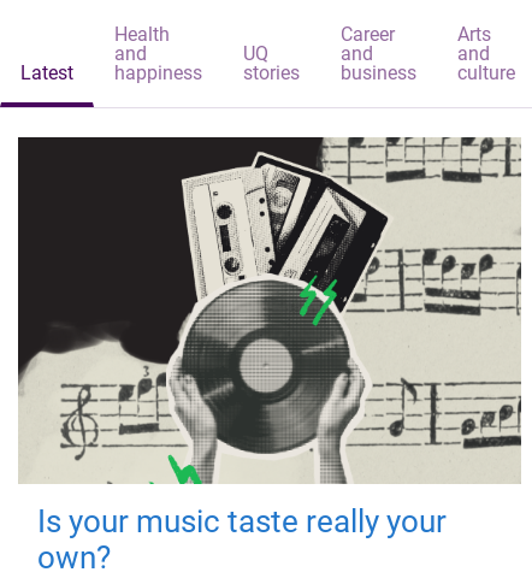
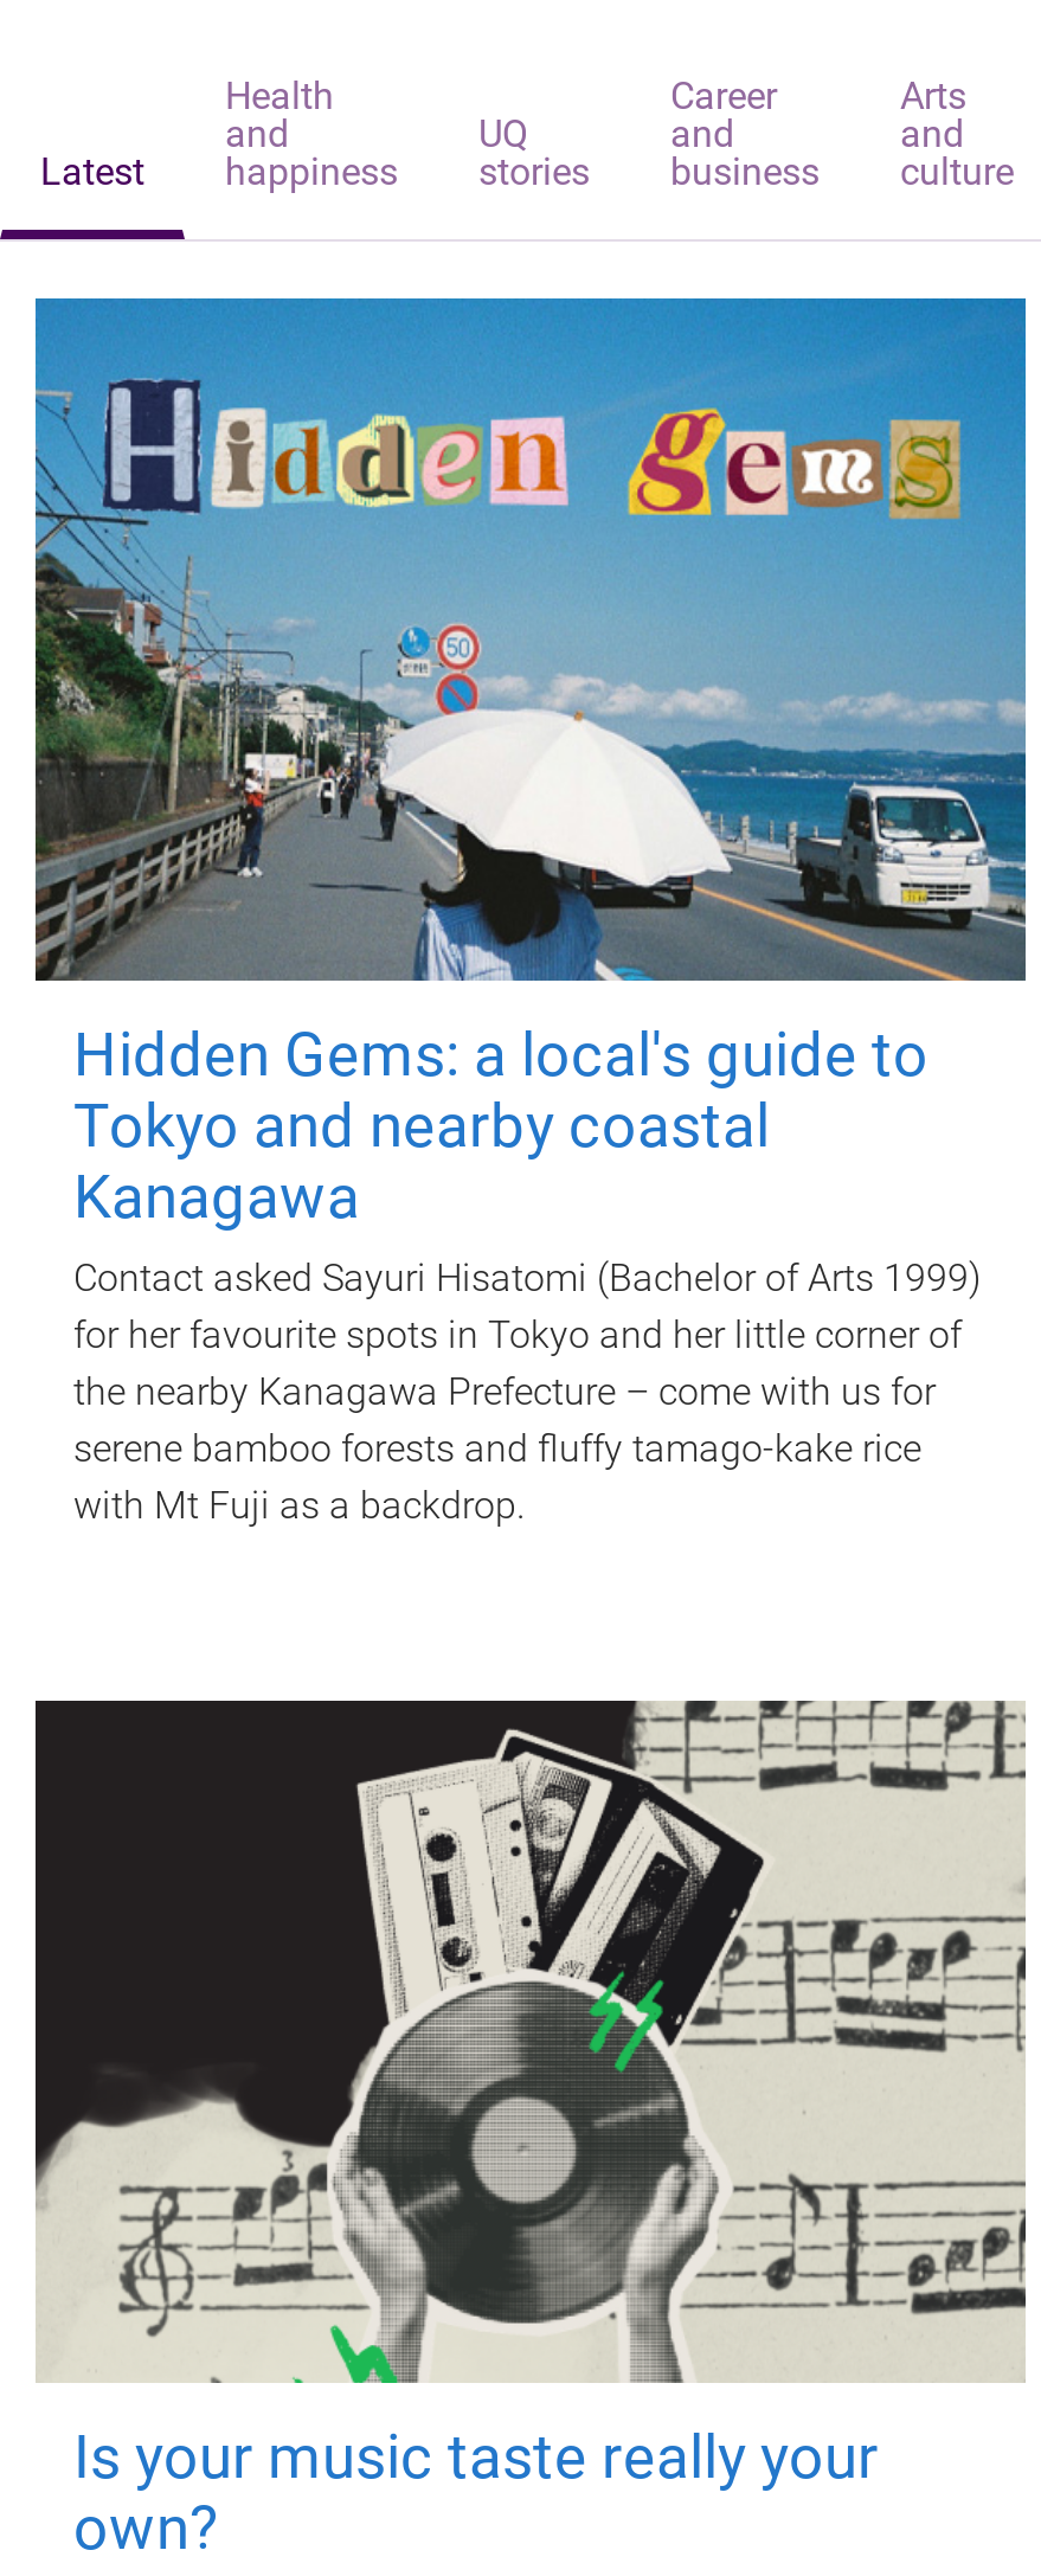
none -> [33,296,1028,1528] [image] | Hidden Gems: a local's guide to | Tokyo and nearby coastal | Kanagawa | Contact asked Sayuri Hisatomi (Bachelor of Arts 1999) | for her favourite spots in Tokyo and her little corner of | the nearby Kanagawa Prefecture – come with us for | serene bamboo forests and fluffy tamago-kake rice | with Mt Fuji as a backdrop.

